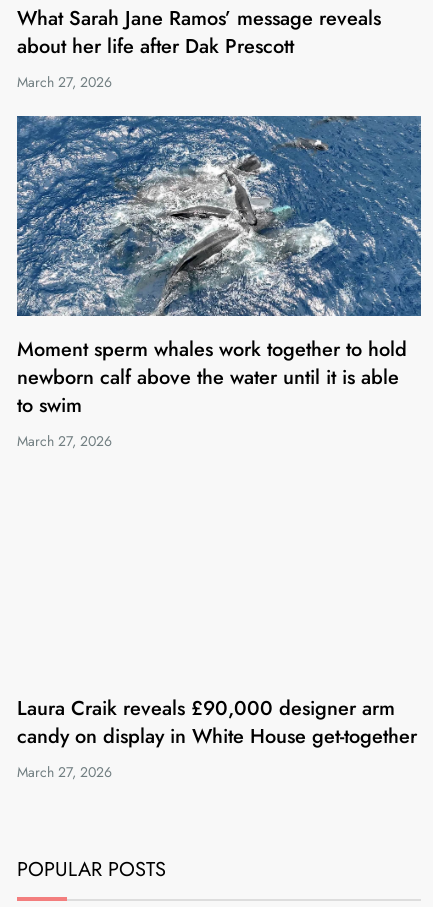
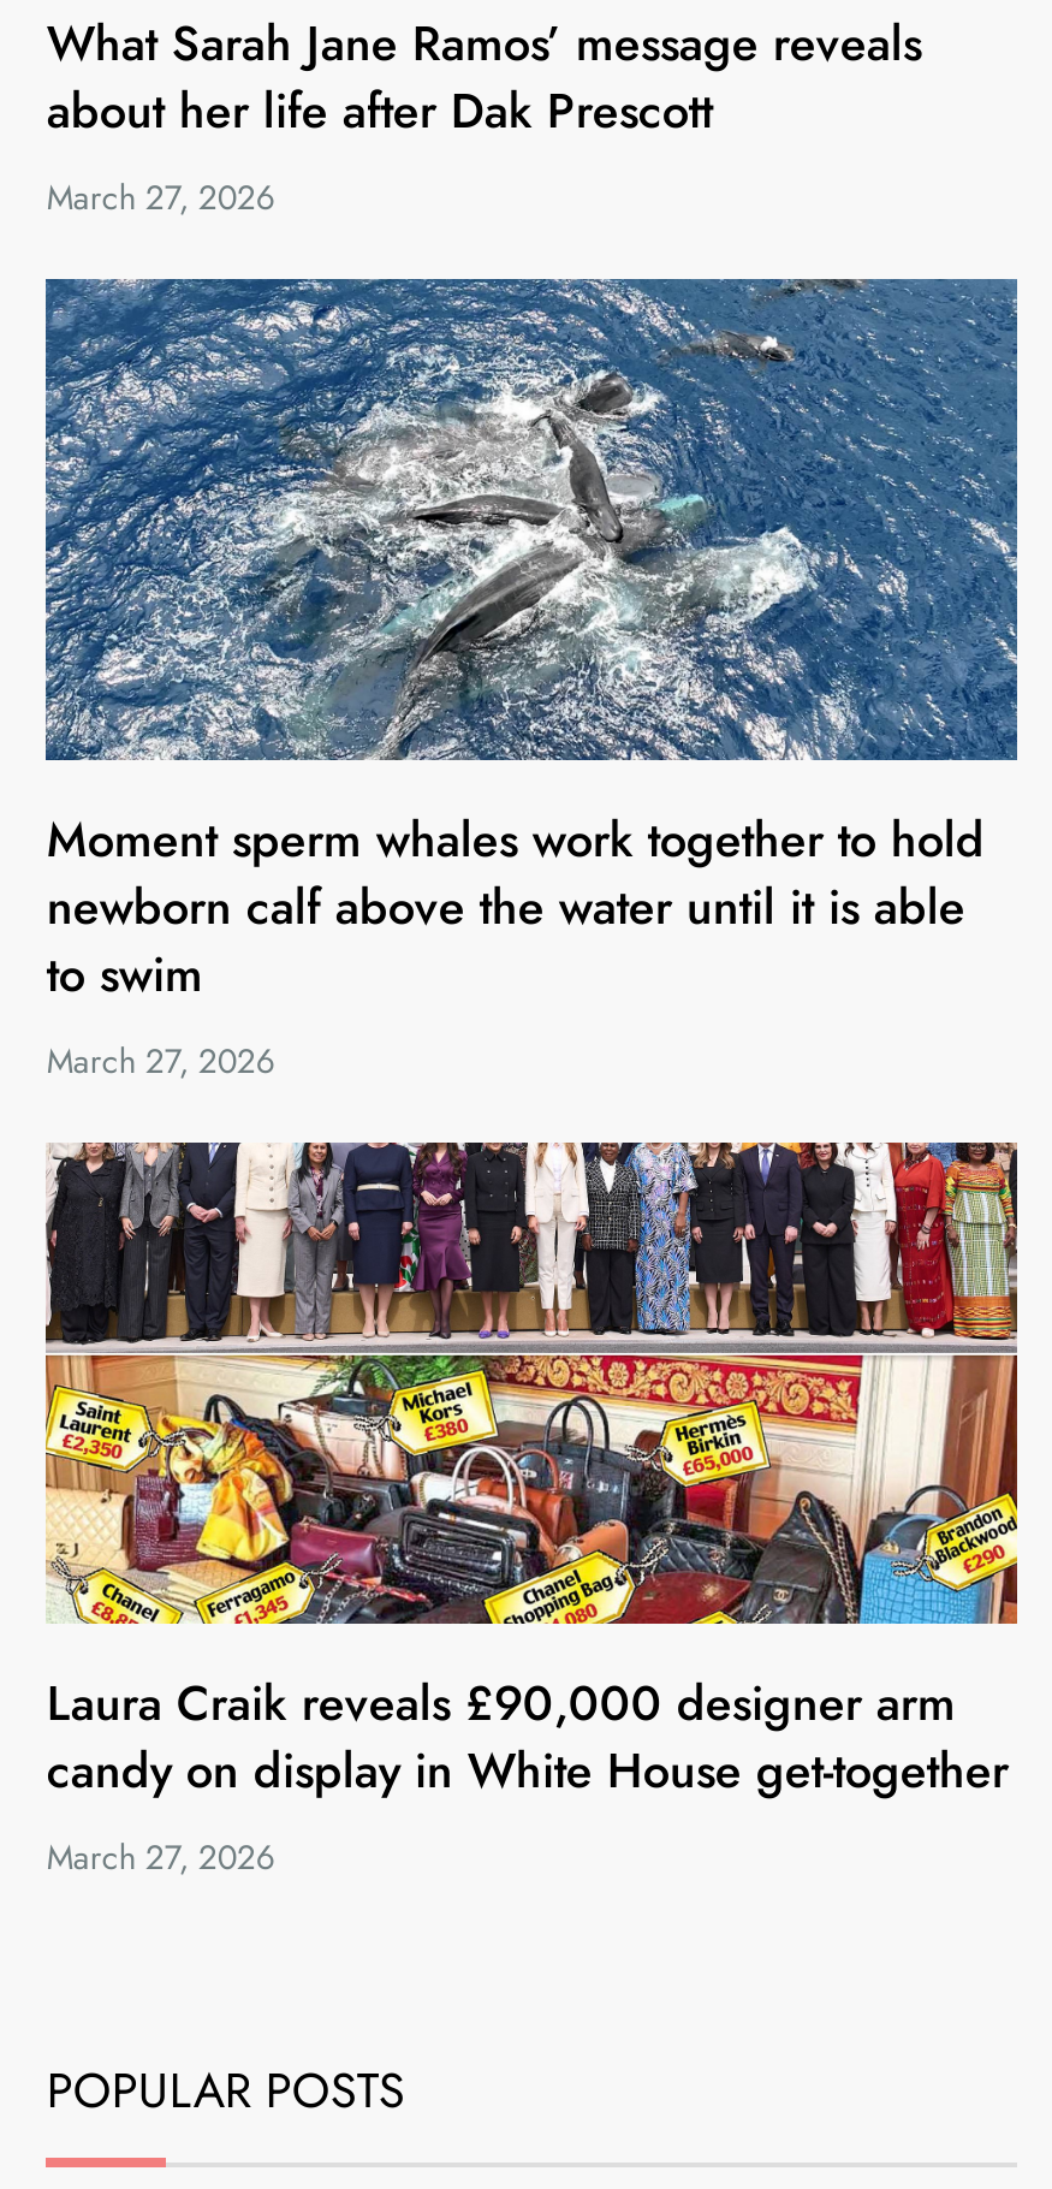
none -> [43,1140,1020,1626] [image]

